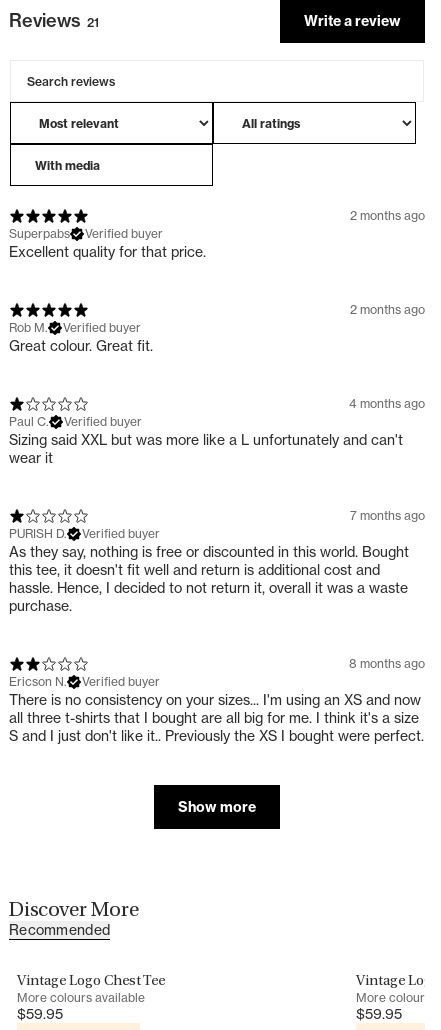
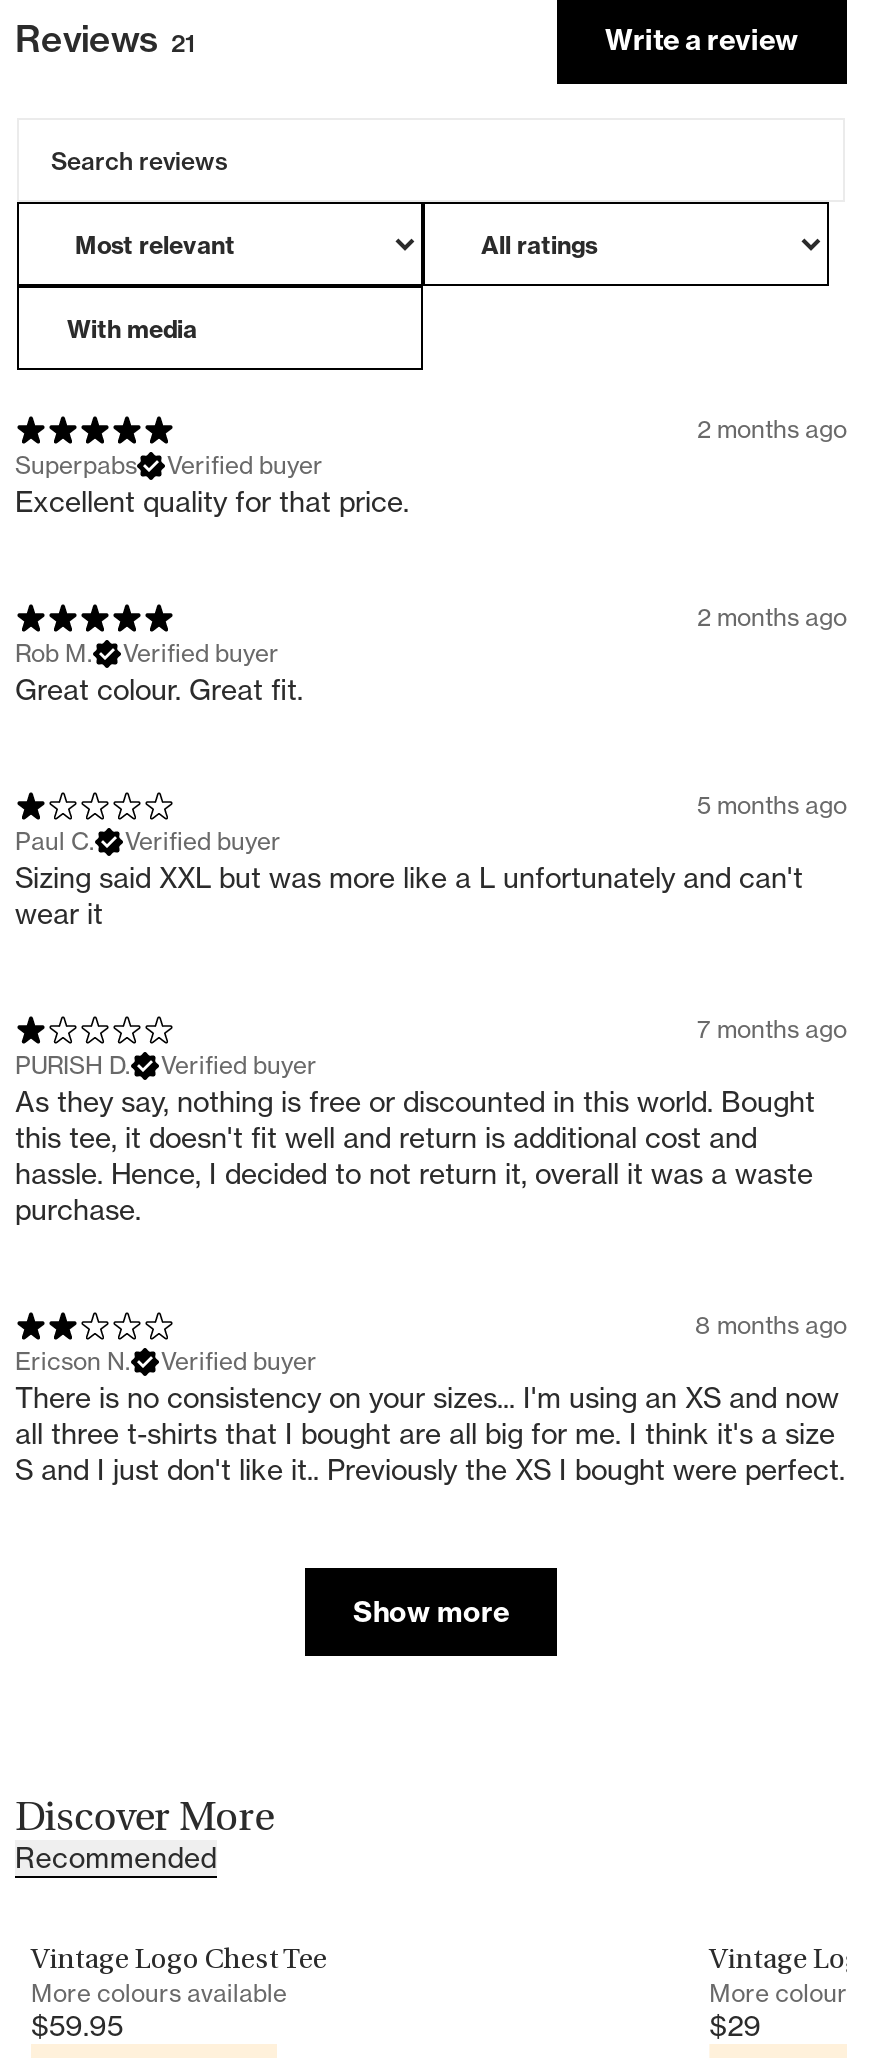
[349,396,425,411] 4 months ago -> [697,791,847,821] 5 months ago
[356,1005,402,1023] $59.95 -> [709,2009,761,2045] $29

